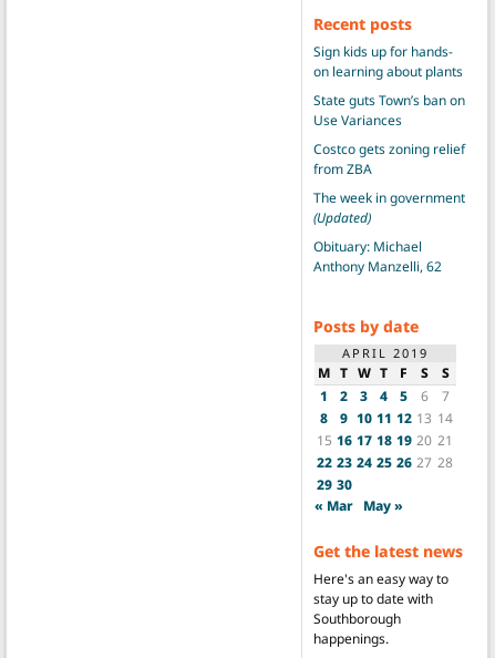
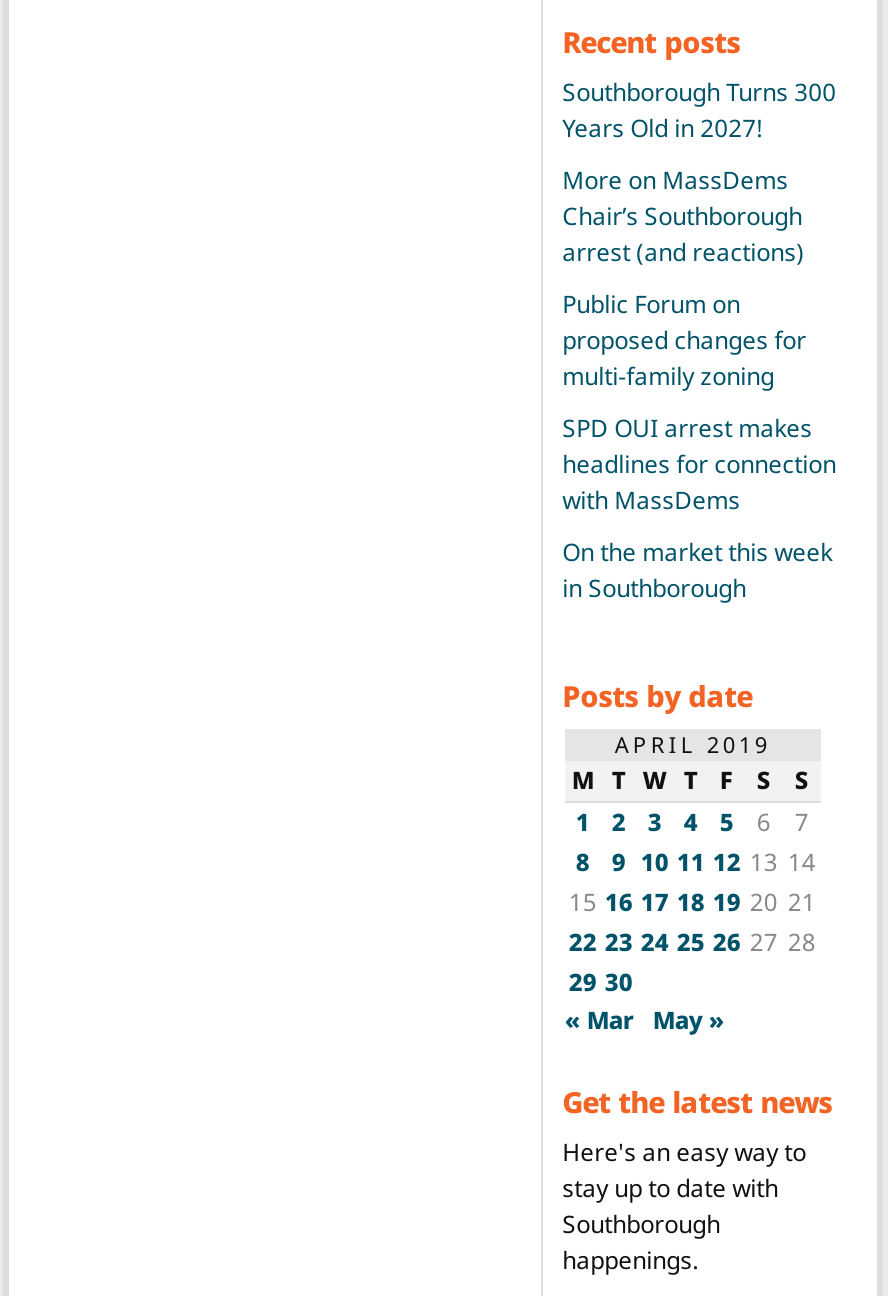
[313,42,462,81] Sign kids up for hands- | on learning about plants -> [562,75,836,145] Southborough Turns 300 | Years Old in 2027!
[313,91,465,130] State guts Town’s ban on | Use Variances -> [562,163,804,269] More on MassDems | Chair’s Southborough | arrest (and reactions)
[313,140,465,179] Costco gets zoning relief | from ZBA -> [562,287,806,393] Public Forum on | proposed changes for | multi-family zoning
[313,189,465,227] The week in government | (Updated) -> [562,411,836,517] SPD OUI arrest makes | headlines for connection | with MassDems
[313,237,441,276] Obituary: Michael | Anthony Manzelli, 62 -> [562,535,832,605] On the market this week | in Southborough

